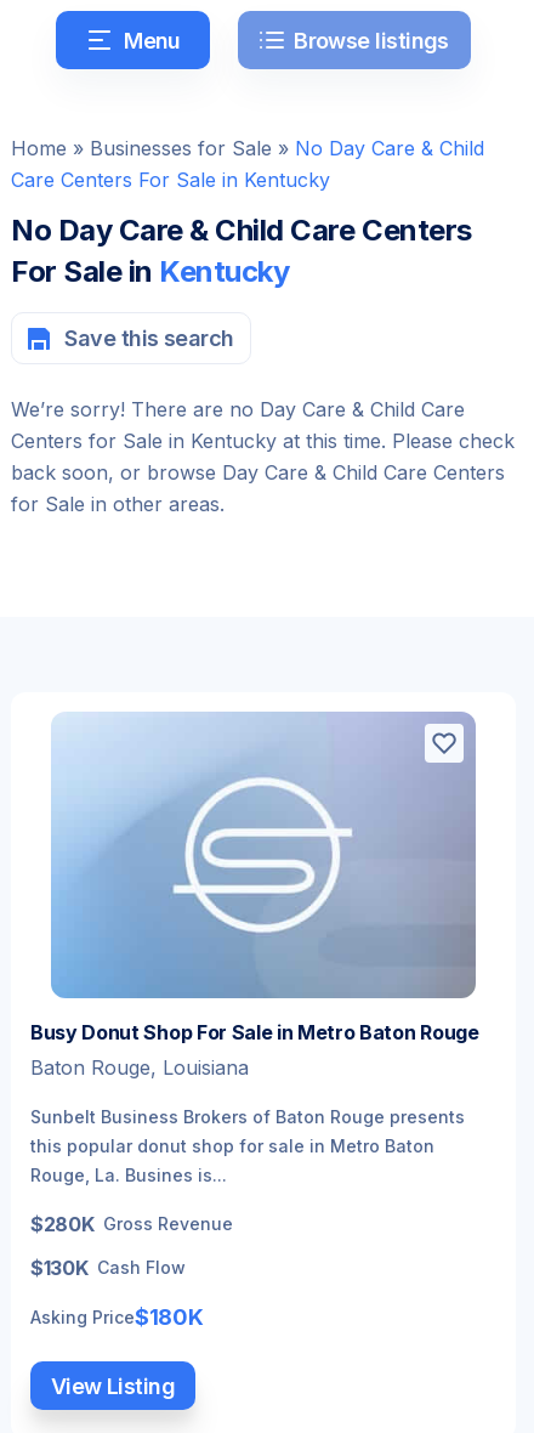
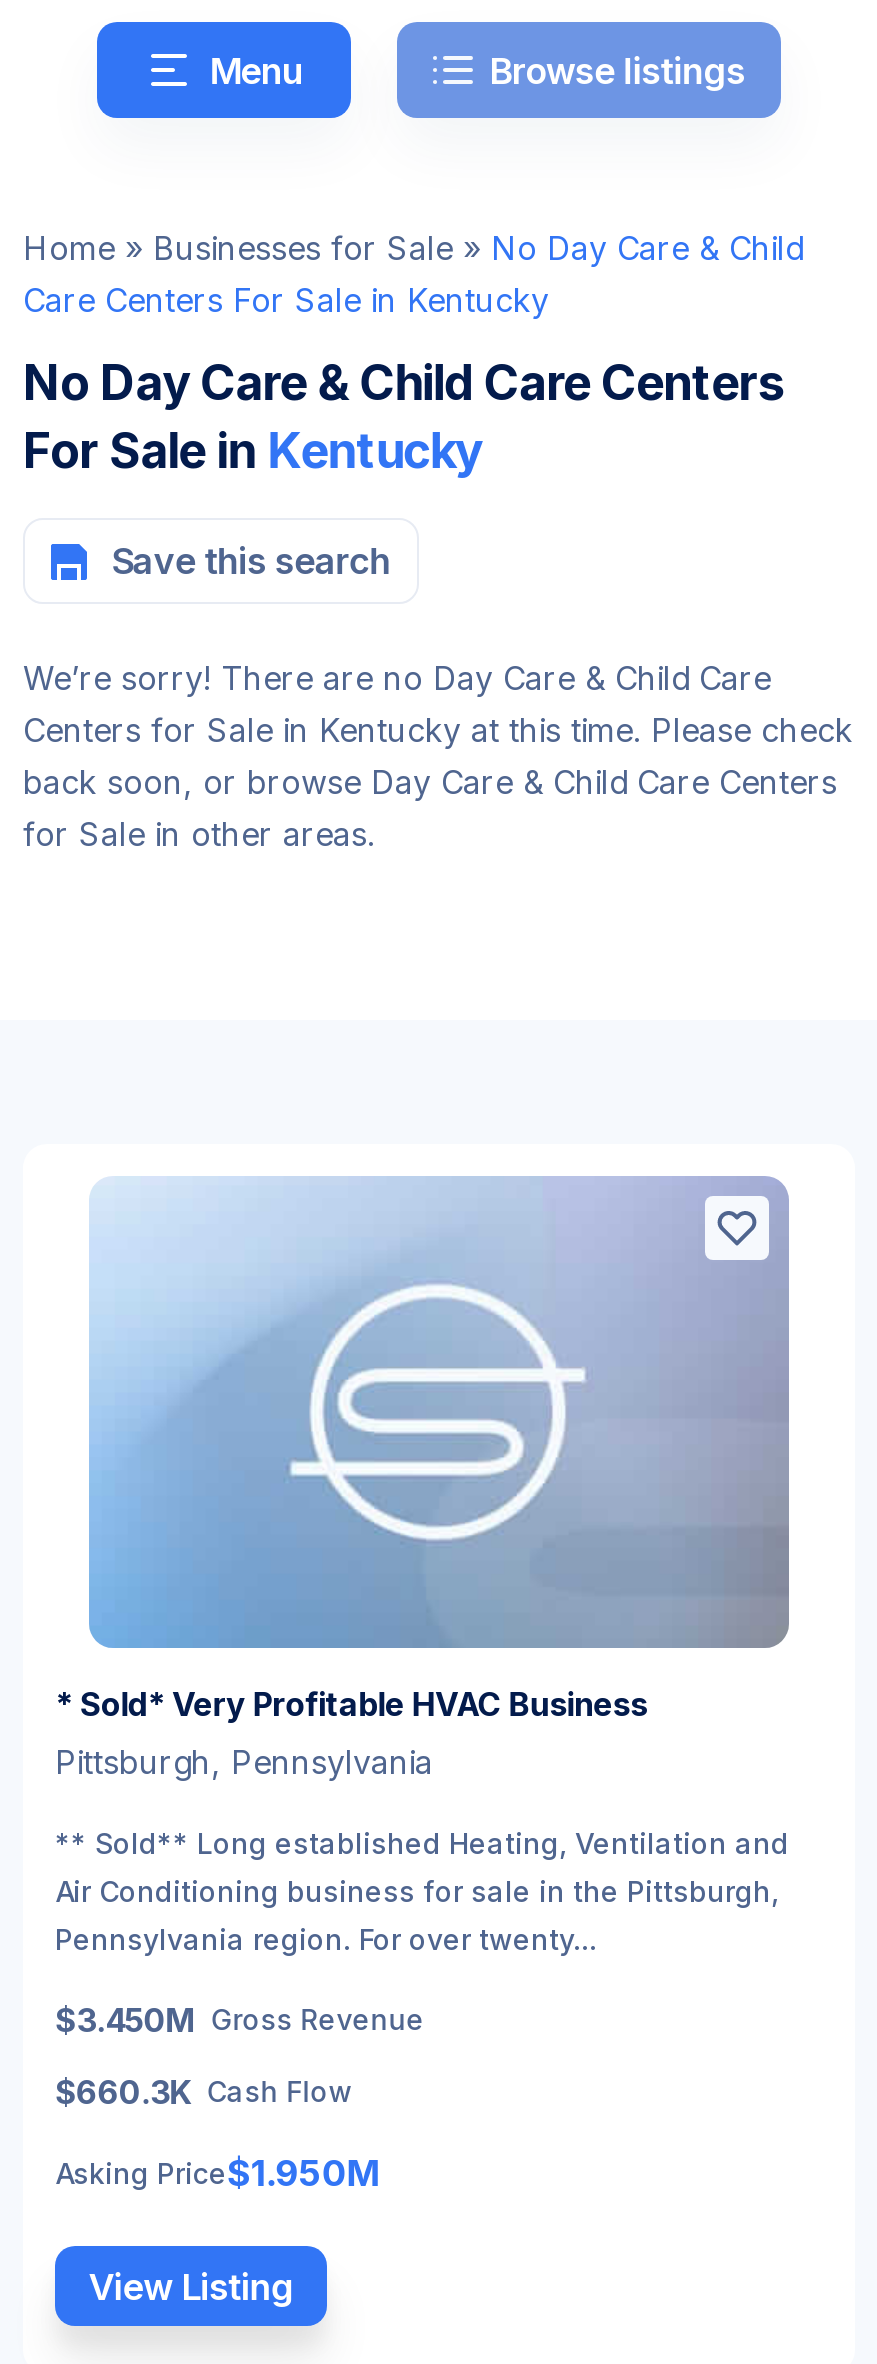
[30,1020,479,1080] Busy Donut Shop For Sale in Metro Baton Rouge | Baton Rouge, Louisiana -> [55,1684,647,1782] * Sold* Very Profitable HVAC Business | Pittsburgh, Pennsylvania
[30,1106,465,1185] Sunbelt Business Brokers of Baton Rouge presents | this popular donut shop for sale in Metro Baton | Rouge, La. Busines is... -> [55,1826,789,1956] ** Sold** Long established Heating, Ventilation and | Air Conditioning business for sale in the Pittsburgh, | Pennsylvania region. For over twenty...
[30,1212,234,1236] $280K Gross Revenue -> [55,2000,425,2040] $3.450M Gross Revenue
[30,1256,186,1280] $130K Cash Flow -> [55,2072,353,2112] $660.3K Cash Flow
[30,1304,203,1330] Asking Price$180K -> [55,2152,380,2194] Asking Price$1.950M

